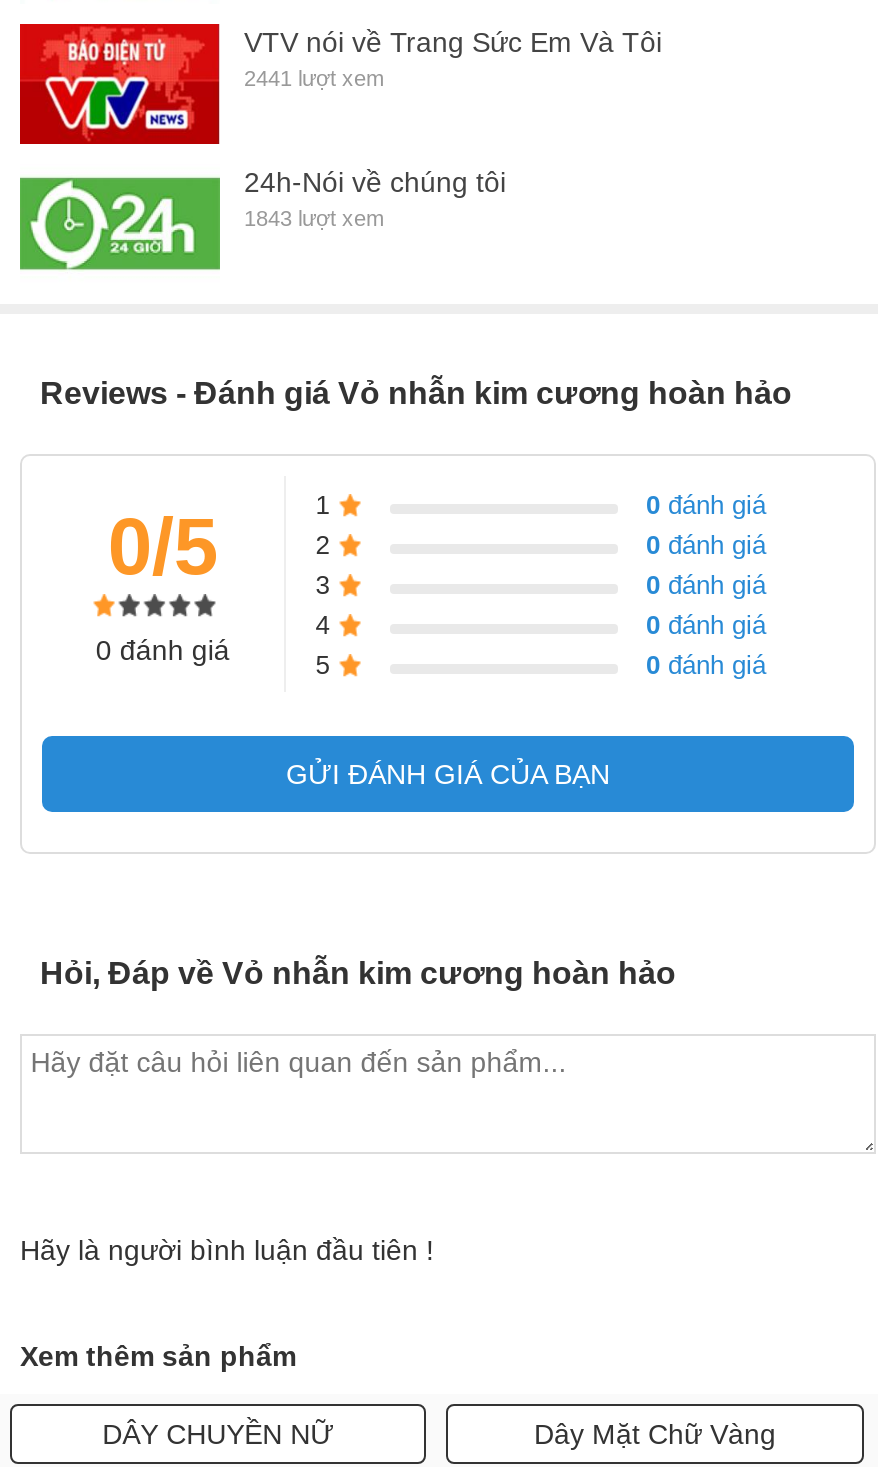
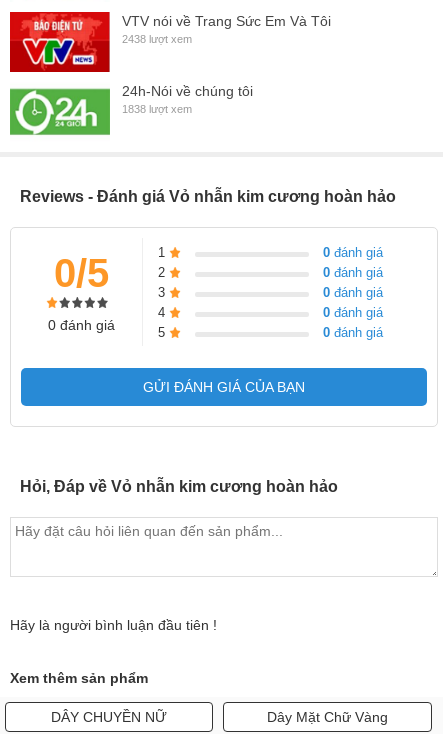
[244,66,384,90] 2441 lượt xem -> [122,33,192,45] 2438 lượt xem
[244,206,384,230] 1843 lượt xem -> [122,103,192,115] 1838 lượt xem

